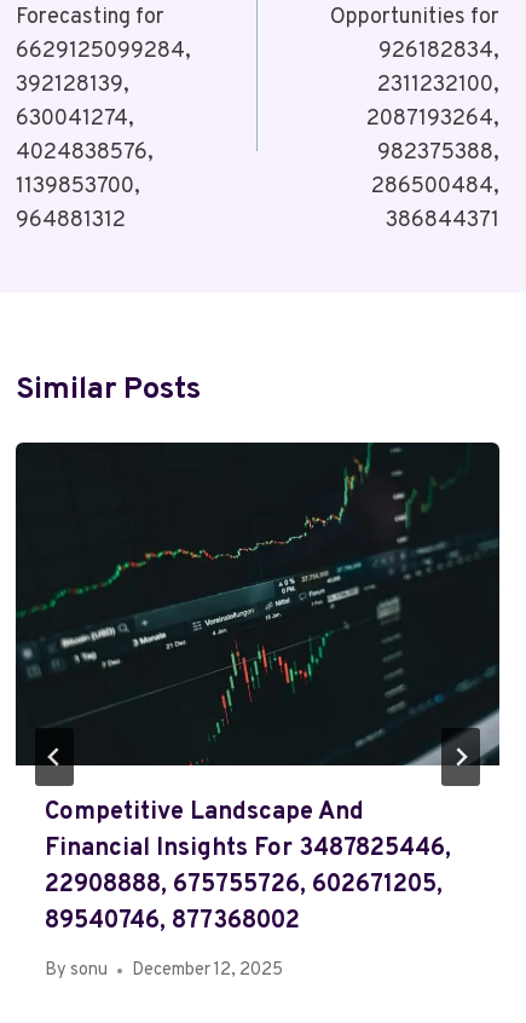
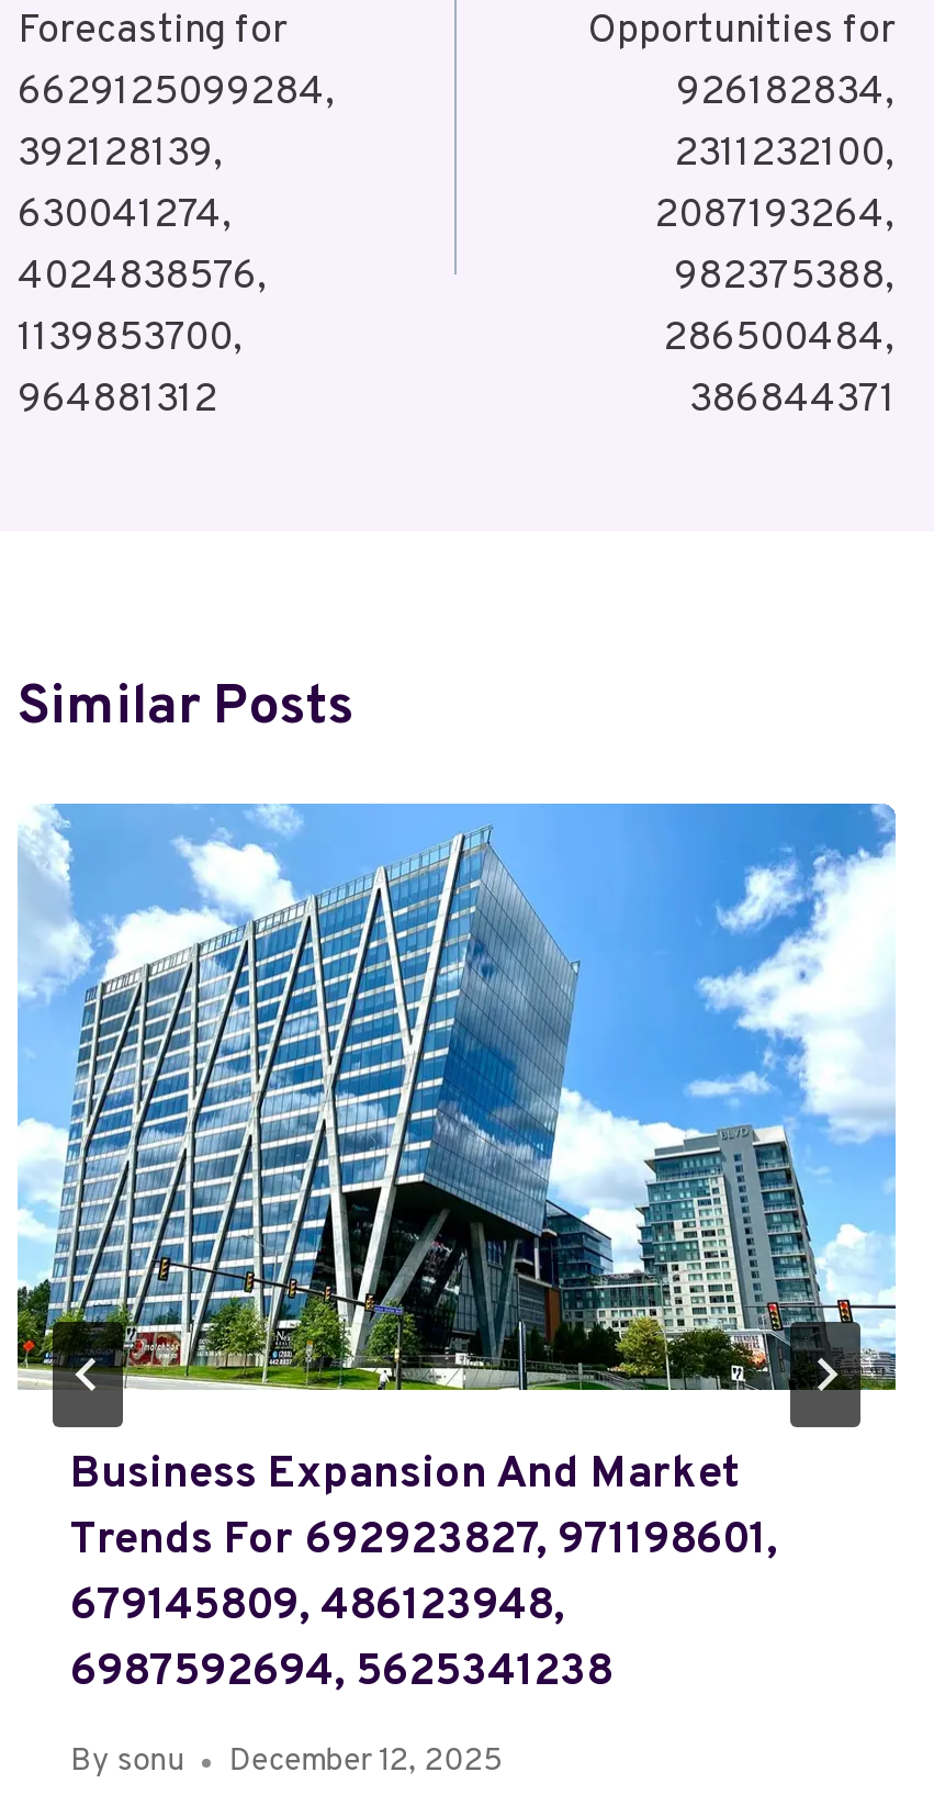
[15,441,501,937] [image] | Competitive Landscape And | Financial Insights For 3487825446, | 22908888, 675755726, 602671205, | 89540746, 877368002 -> [15,801,898,1702] [image] | Business Expansion And Market | Trends For 692923827, 971198601, | 679145809, 486123948, | 6987592694, 5625341238

